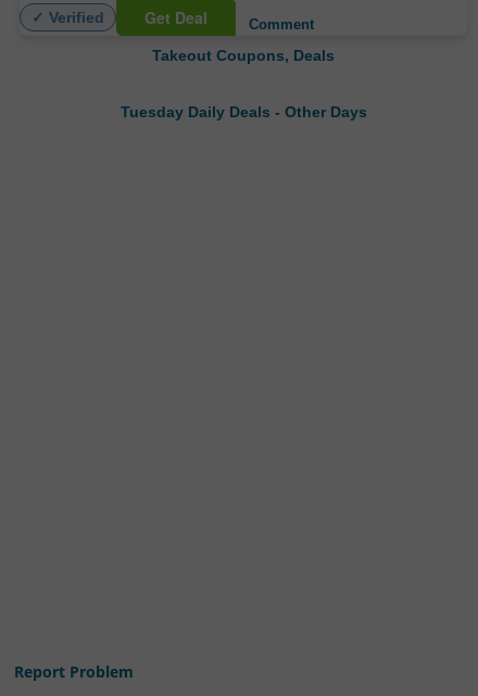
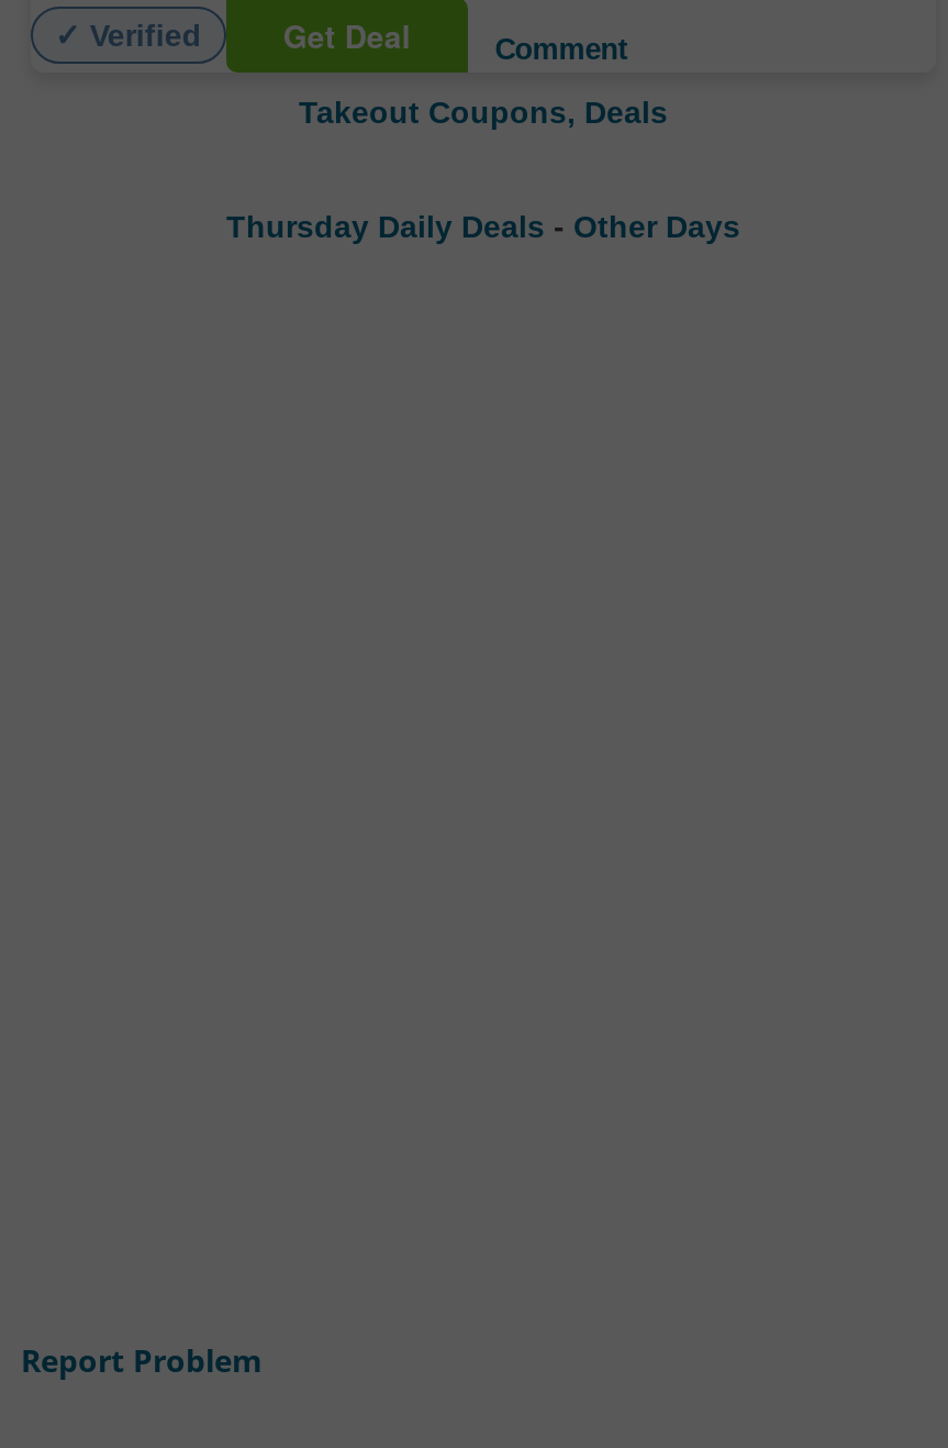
[120,103,367,121] Tuesday Daily Deals - Other Days -> [226,210,740,245] Thursday Daily Deals - Other Days

